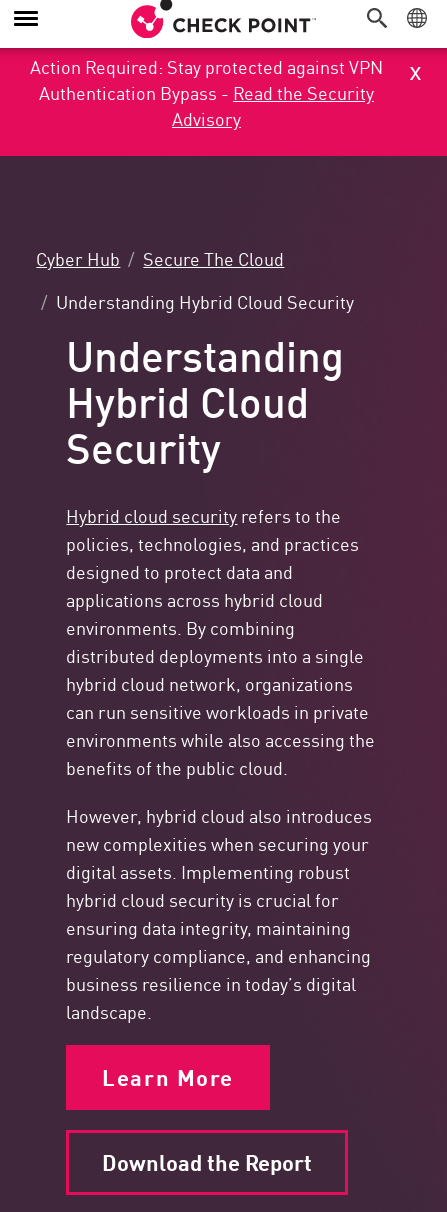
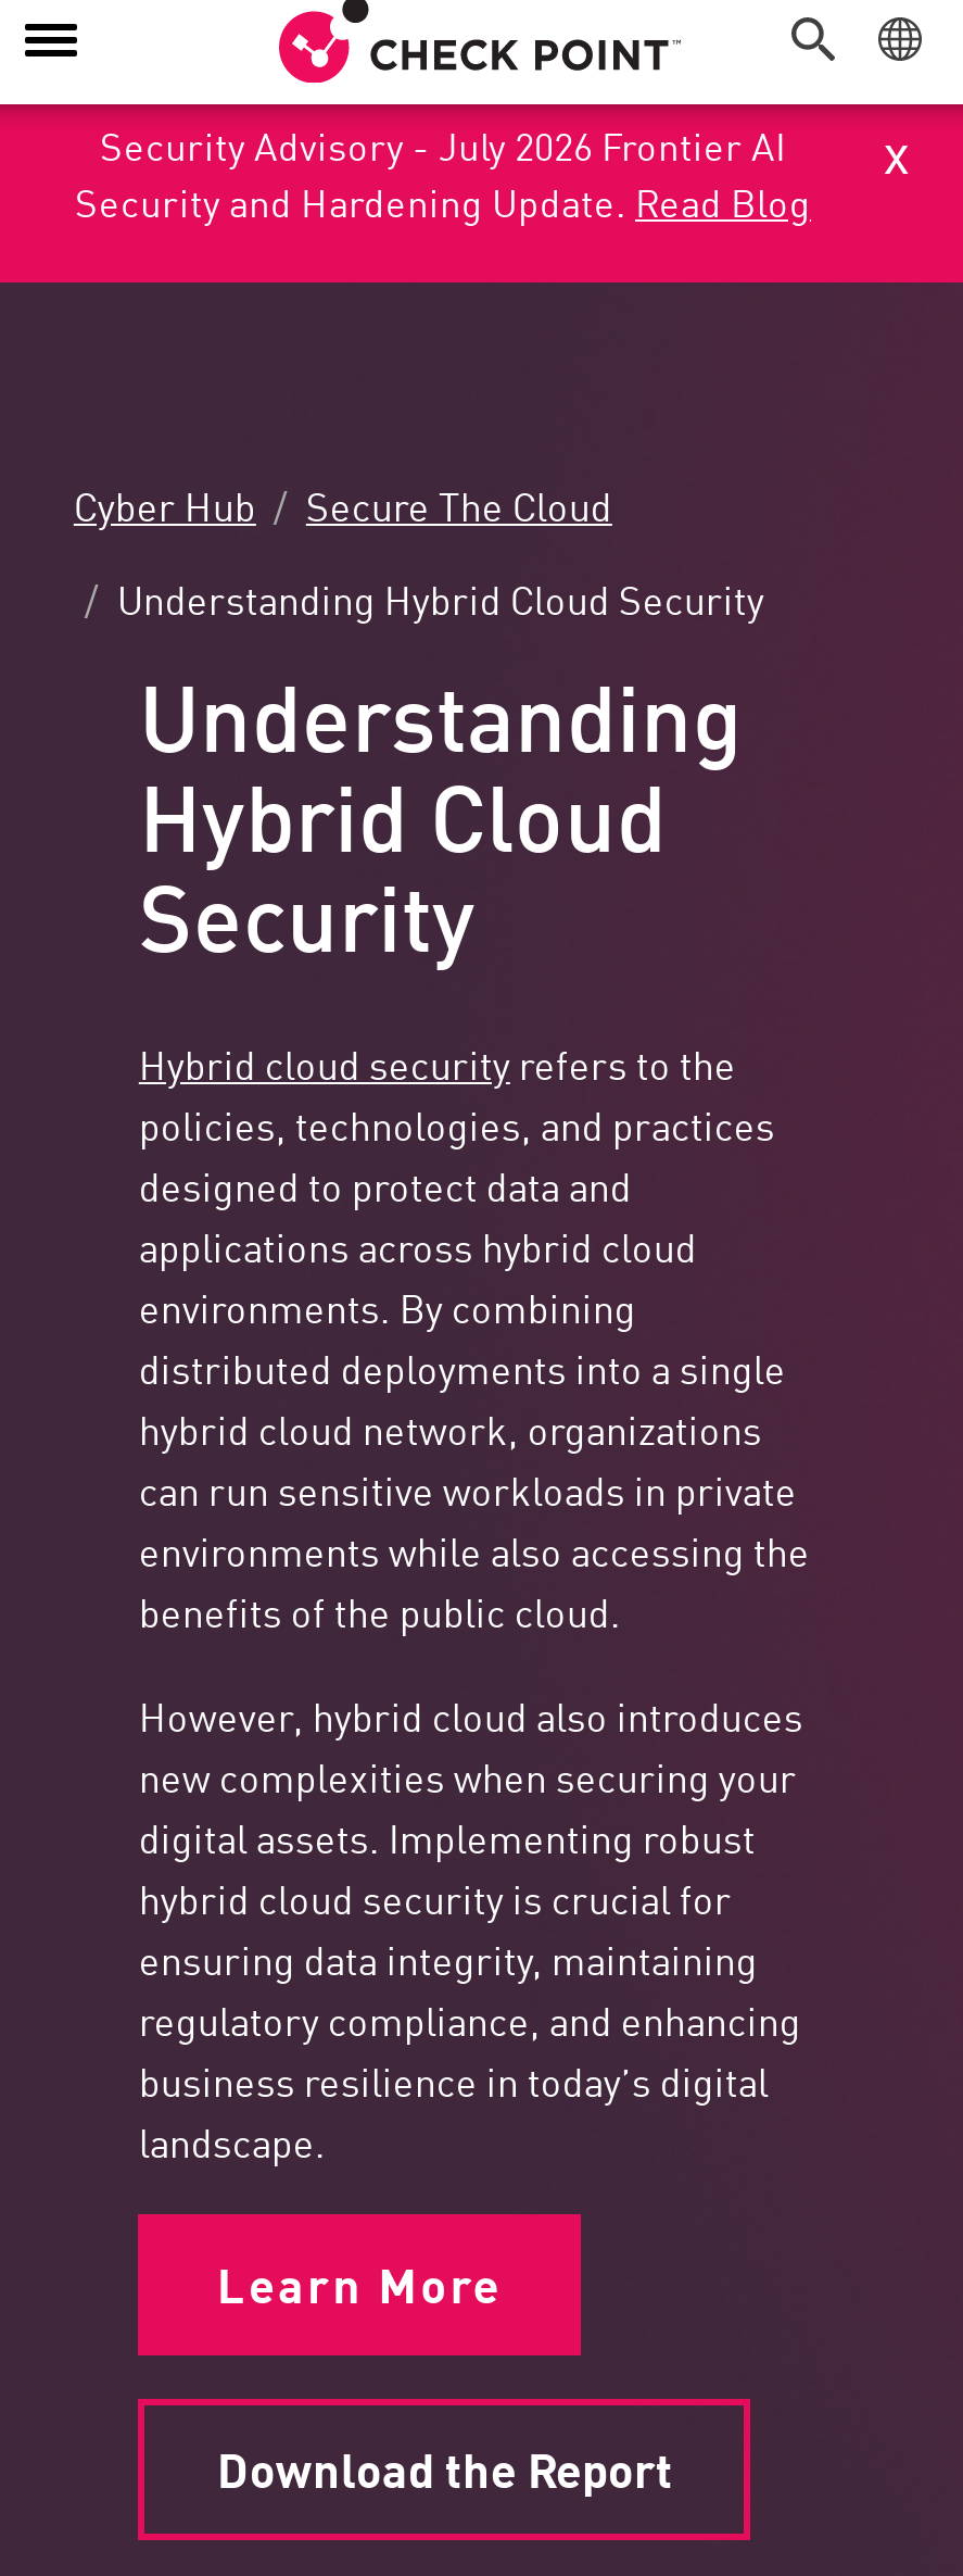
[30,53,383,131] Action Required: Stay protected against VPN | Authentication Bypass - Read the Security | Advisory -> [75,115,811,228] Security Advisory - July 2026 Frontier AI | Security and Hardening Update. Read Blog

